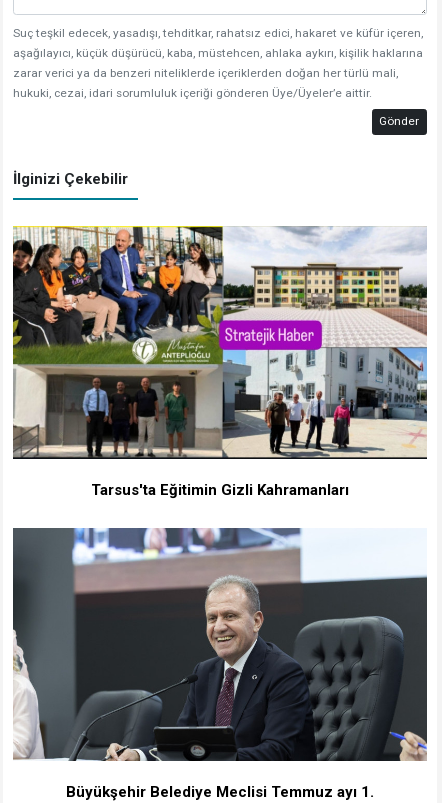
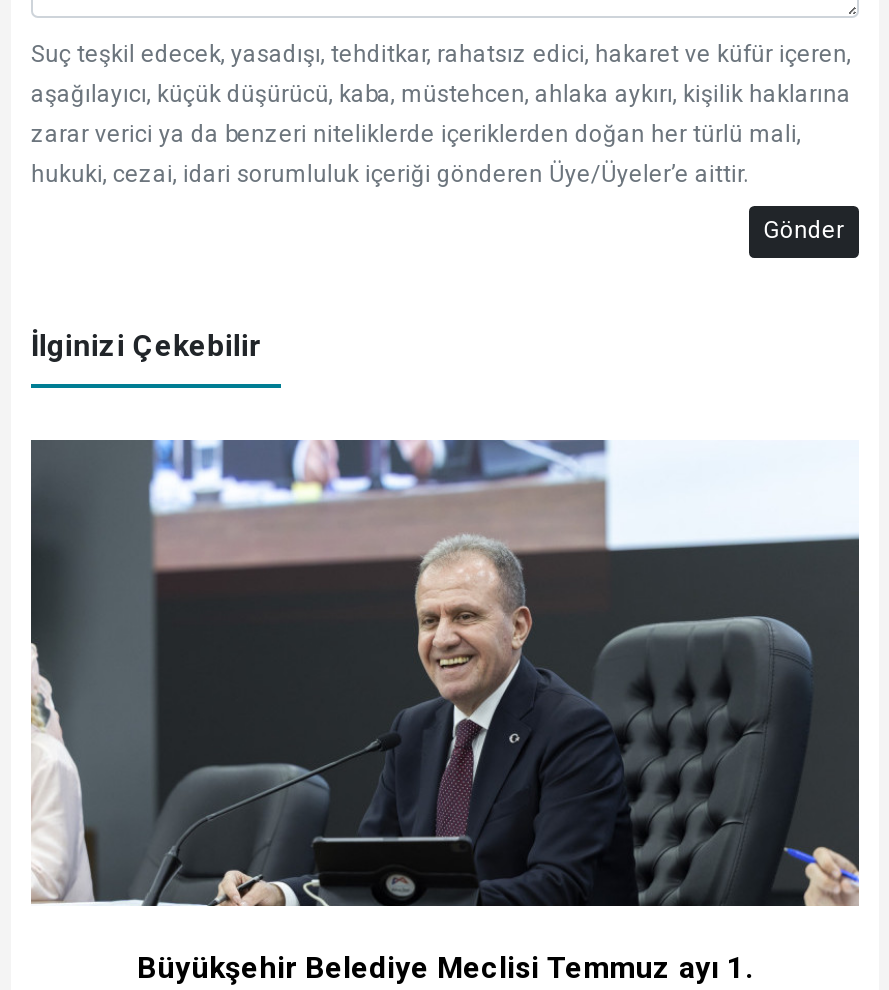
[12,225,428,499] [image] | Tarsus'ta Eğitimin Gizli Kahramanları -> none

